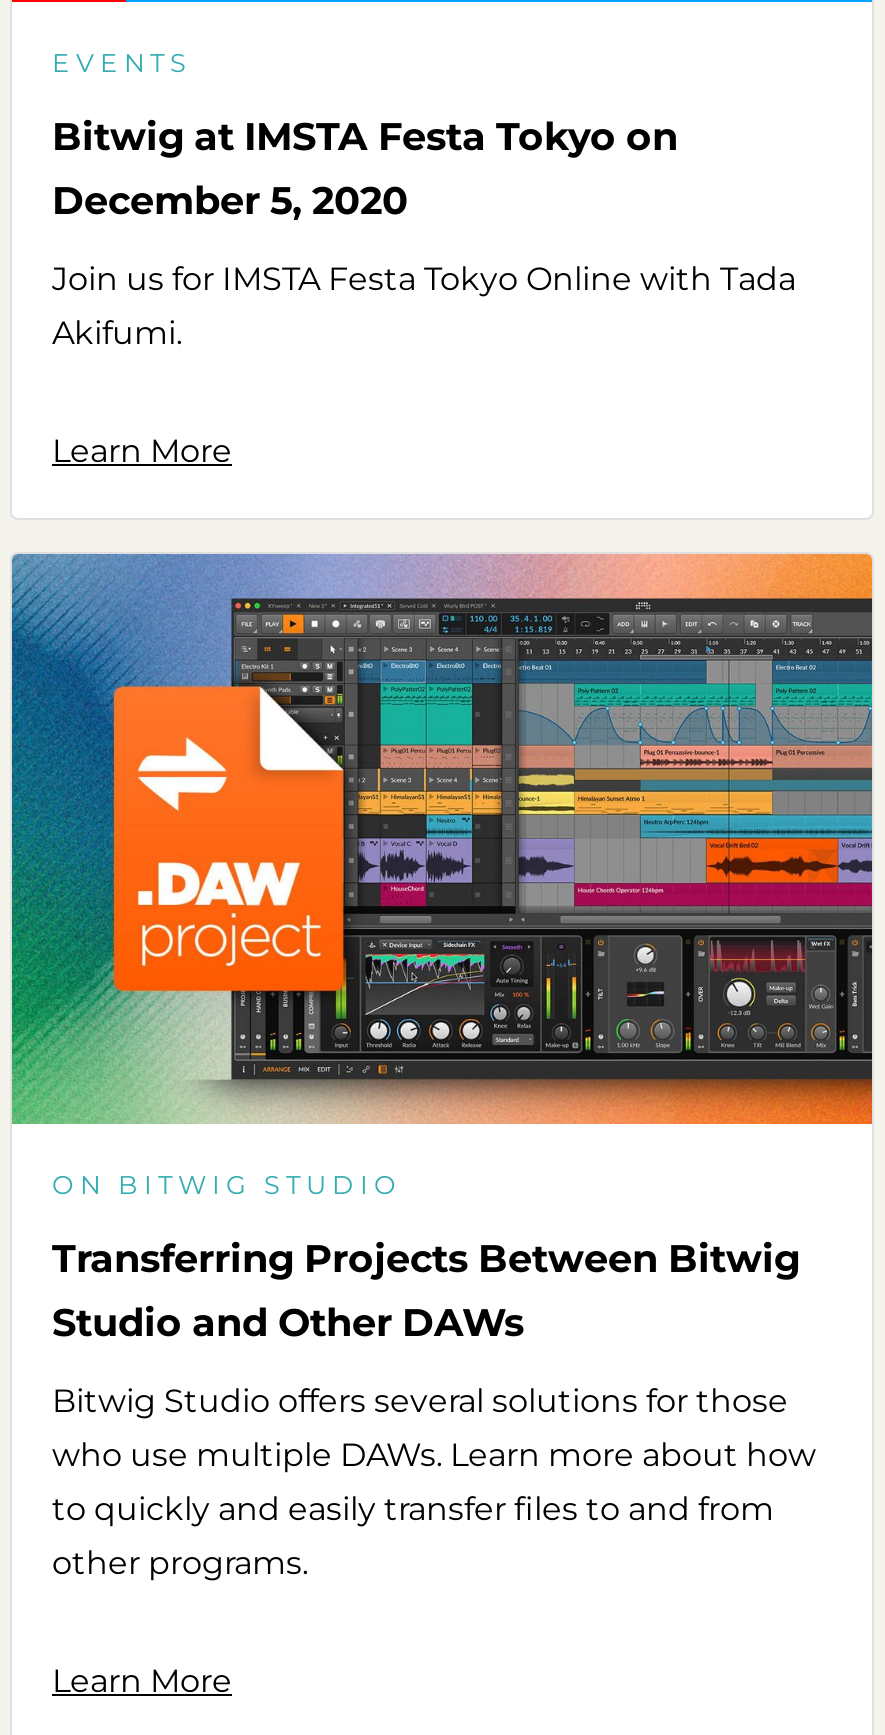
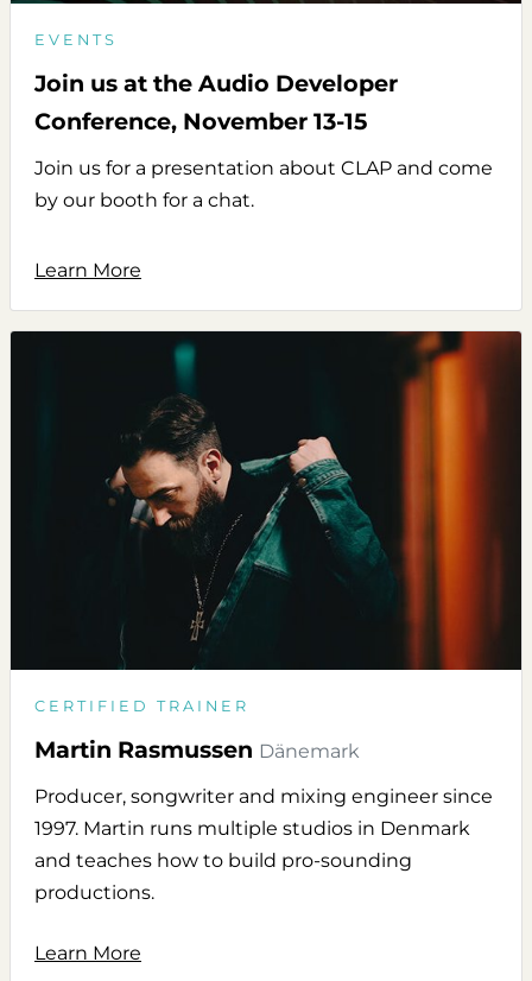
[52,112,678,224] Bitwig at IMSTA Festa Tokyo on | December 5, 2020 -> [34,69,398,136] Join us at the Audio Developer | Conference, November 13-15
[52,260,796,352] Join us for IMSTA Festa Tokyo Online with Tada | Akifumi. -> [34,157,493,212] Join us for a presentation about CLAP and come | by our booth for a chat.
[10,552,874,1199] [image] | ON BITWIG STUDIO -> [9,330,522,715] [image] | CERTIFIED TRAINER
[52,1233,800,1345] Transferring Projects Between Bitwig | Studio and Other DAWs -> [34,735,360,764] Martin Rasmussen Dänemark
[52,1381,816,1581] Bitwig Studio offers several solutions for those | who use multiple DAWs. Learn more about how | to quickly and easily transfer files to and from | other programs. -> [34,785,493,904] Producer, songwriter and mixing engineer since | 1997. Martin runs multiple studios in Denmark | and teaches how to build pro-sounding | productions.

